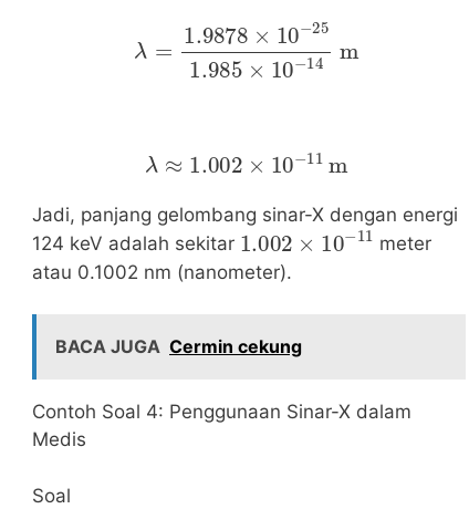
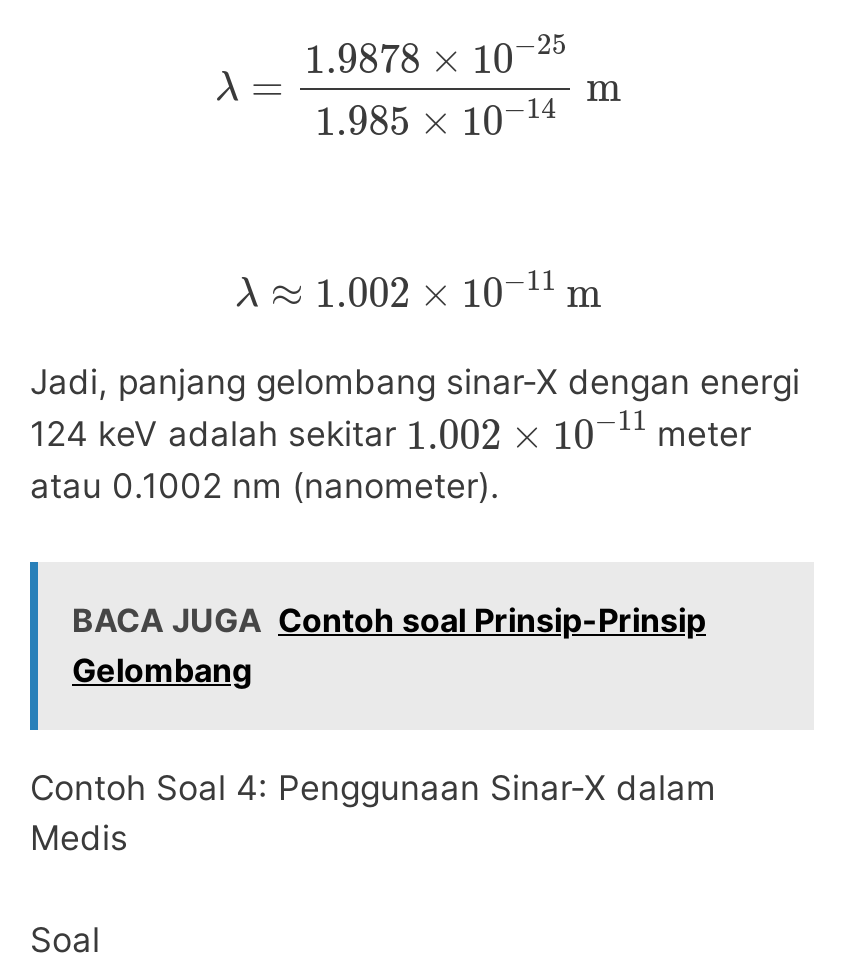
[55,335,302,357] BACA JUGA Cermin cekung -> [72,600,706,690] BACA JUGA Contoh soal Prinsip-Prinsip | Gelombang

